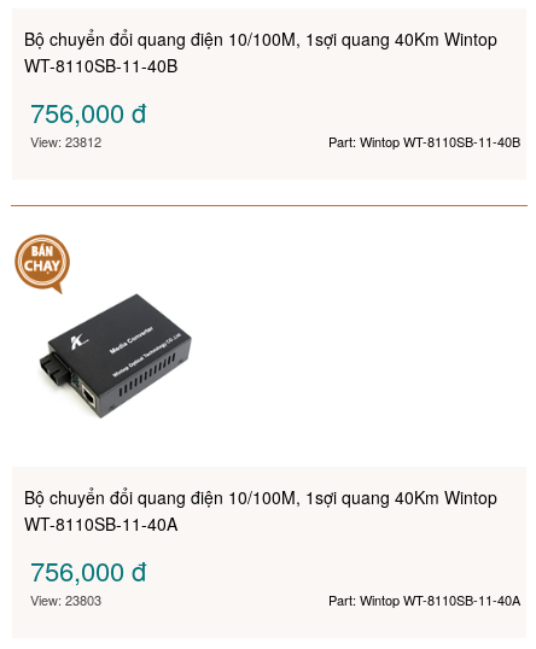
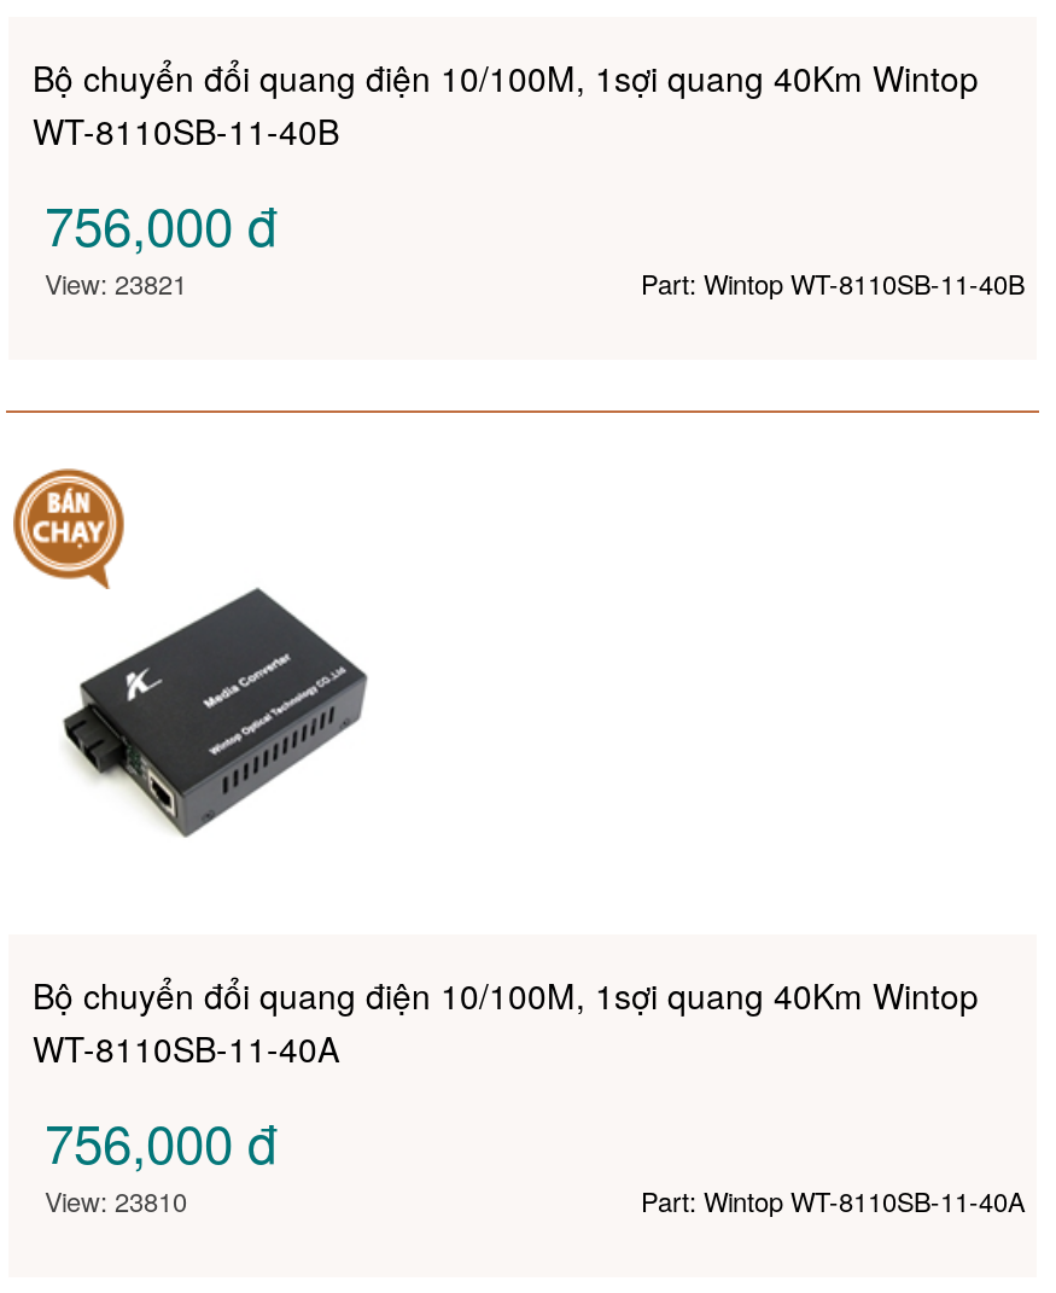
[30,131,101,151] View: 23812 -> [45,263,187,302] View: 23821
[30,590,101,609] View: 23803 -> [45,1181,187,1219] View: 23810

